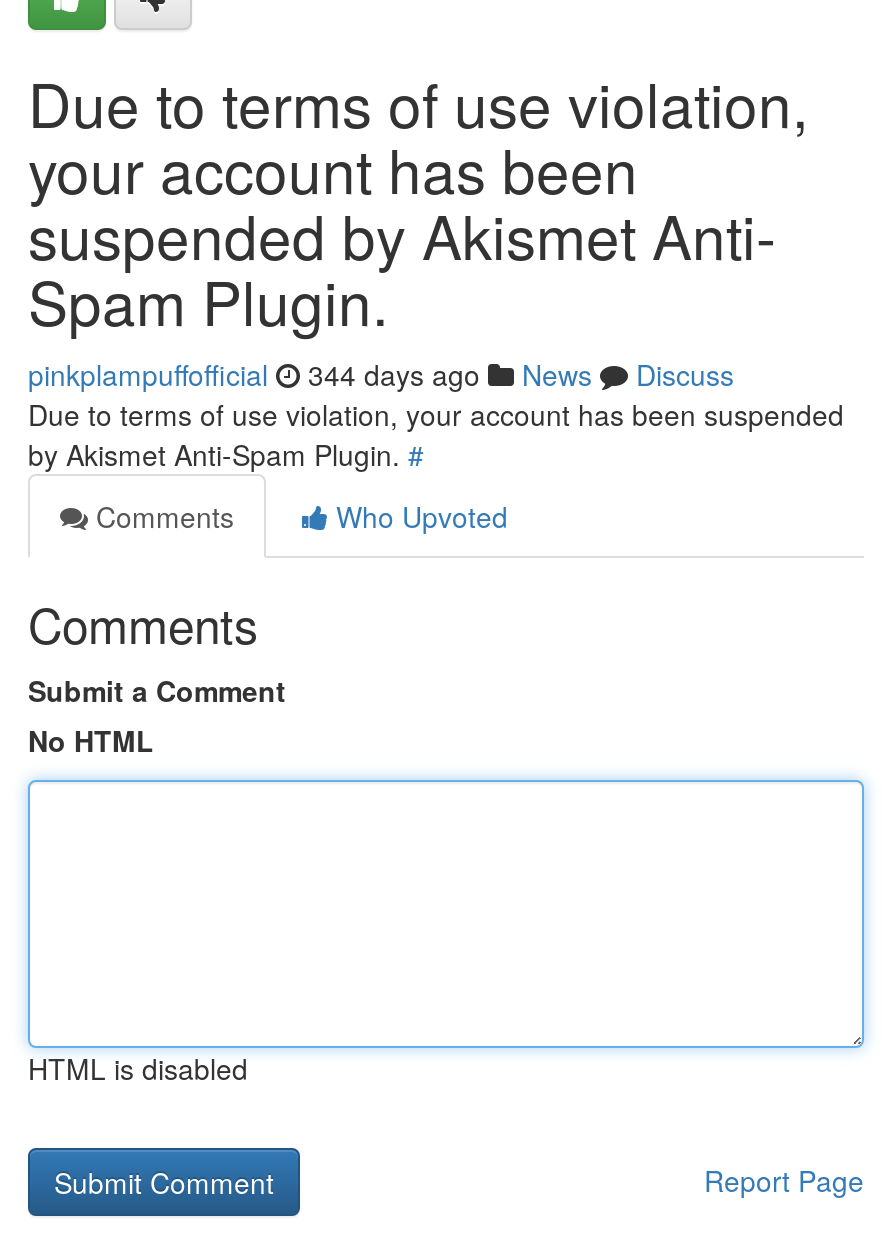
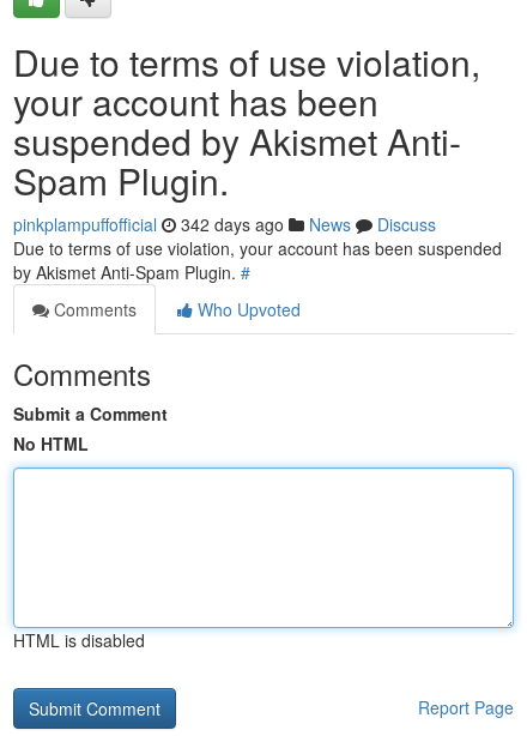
[28,354,734,394] pinkplampuffofficial 344 days ago News Discuss -> [13,212,436,236] pinkplampuffofficial 342 days ago News Discuss

